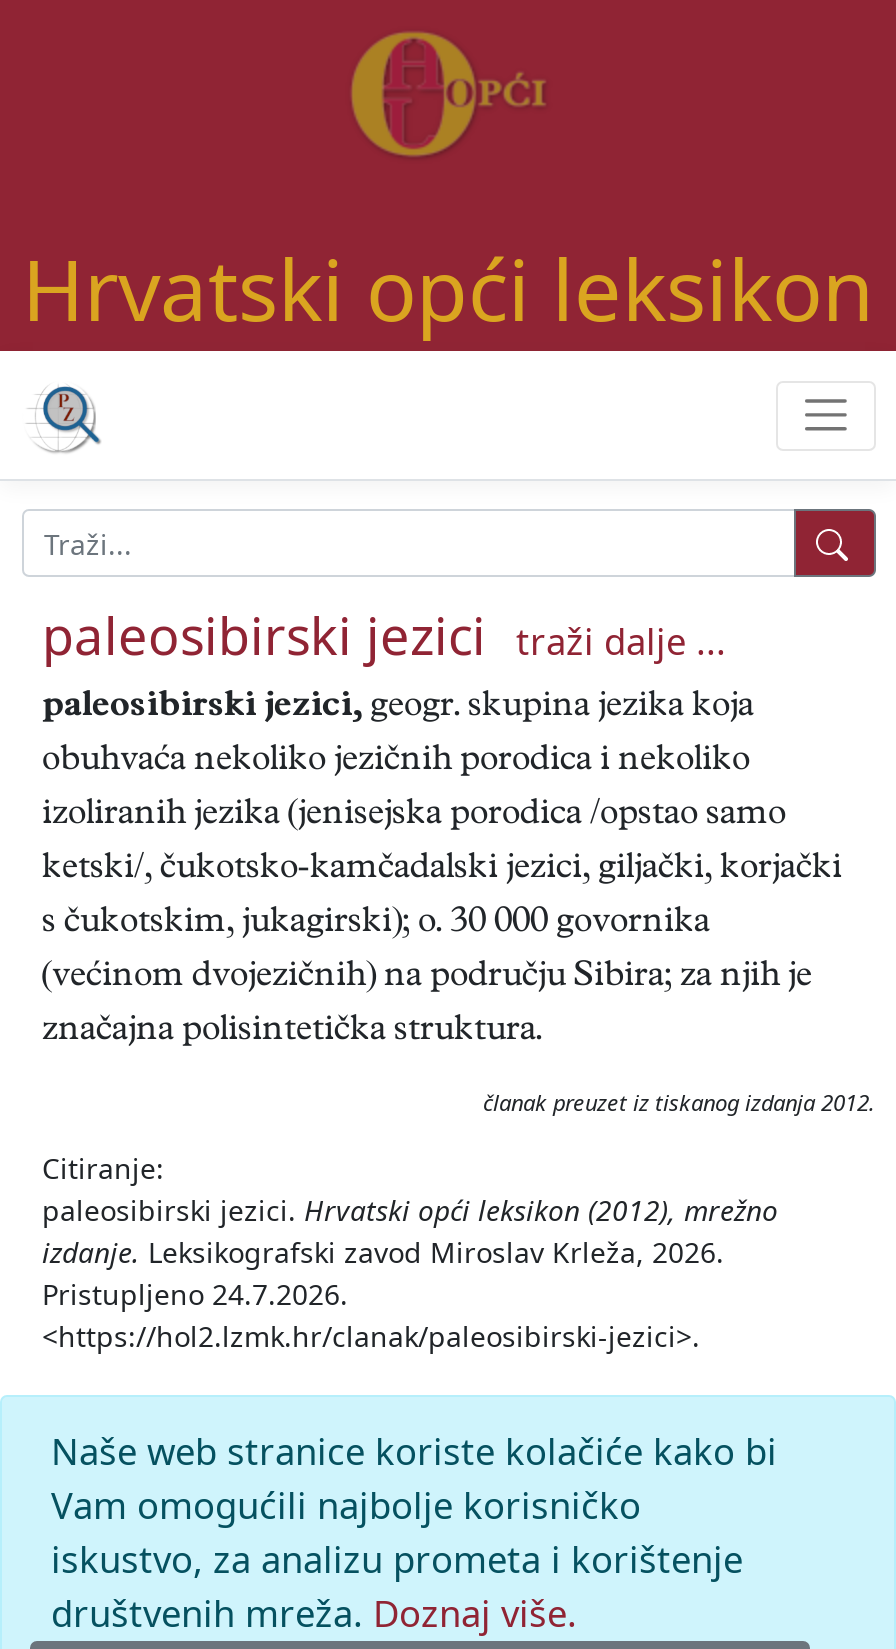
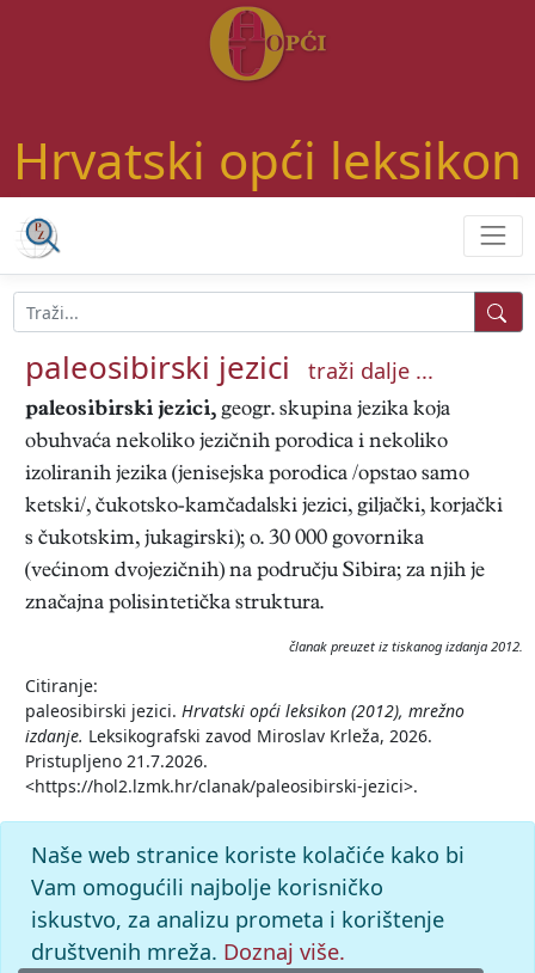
[42,1275,348,1313] Pristupljeno 24.7.2026. -> [25,749,208,772] Pristupljeno 21.7.2026.

